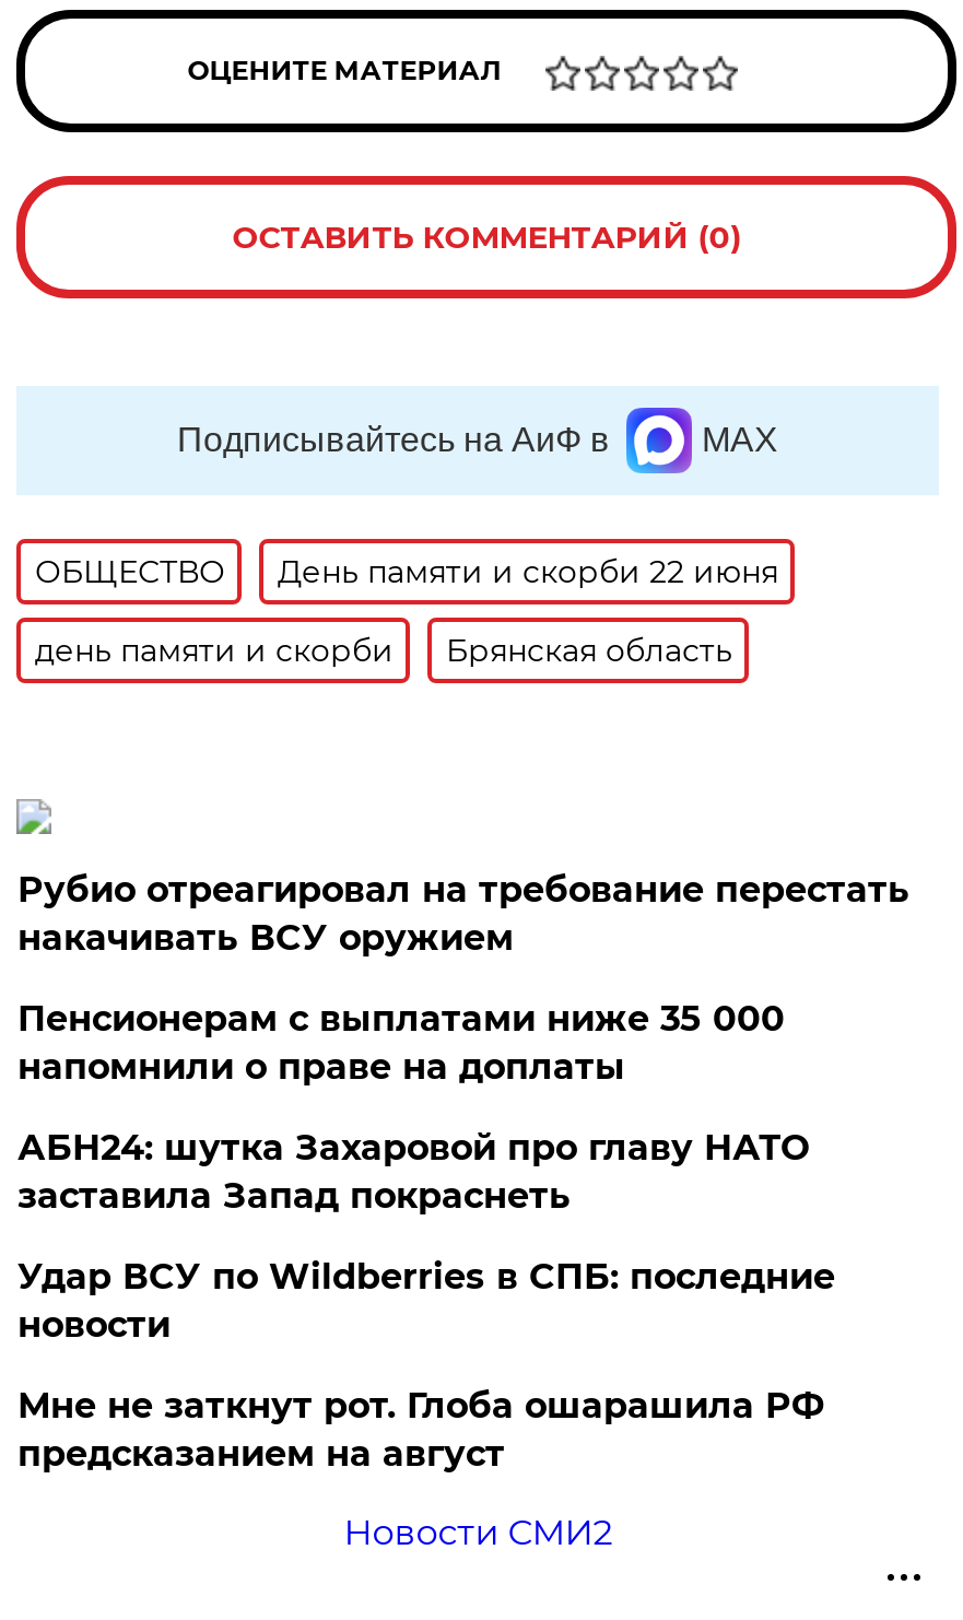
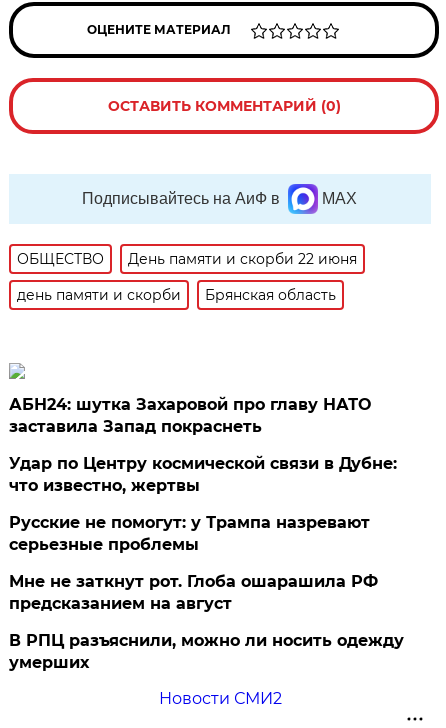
[17,869,909,1088] Рубио отреагировал на требование перестать | накачивать ВСУ оружием | Пенсионерам с выплатами ниже 35 000 | напомнили о праве на доплаты -> none
moved [17,1127,809,1217] -> [9,395,371,436]: АБН24: шутка Захаровой про главу НАТО | заставила Запад покраснеть
[17,1256,835,1346] Удар ВСУ по Wildberries в СПБ: последние | новости -> [9,454,397,554] Удар по Центру космической связи в Дубне: | что известно, жертвы | Русские не помогут: у Трампа назревают | серьезные проблемы
moved [17,1385,824,1475] -> [9,572,378,613]: Мне не заткнут рот. Глоба ошарашила РФ | предсказанием на август
none -> [9,631,404,672] В РПЦ разъяснили, можно ли носить одежду | умерших

